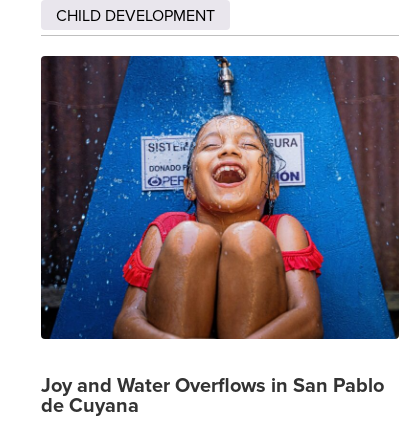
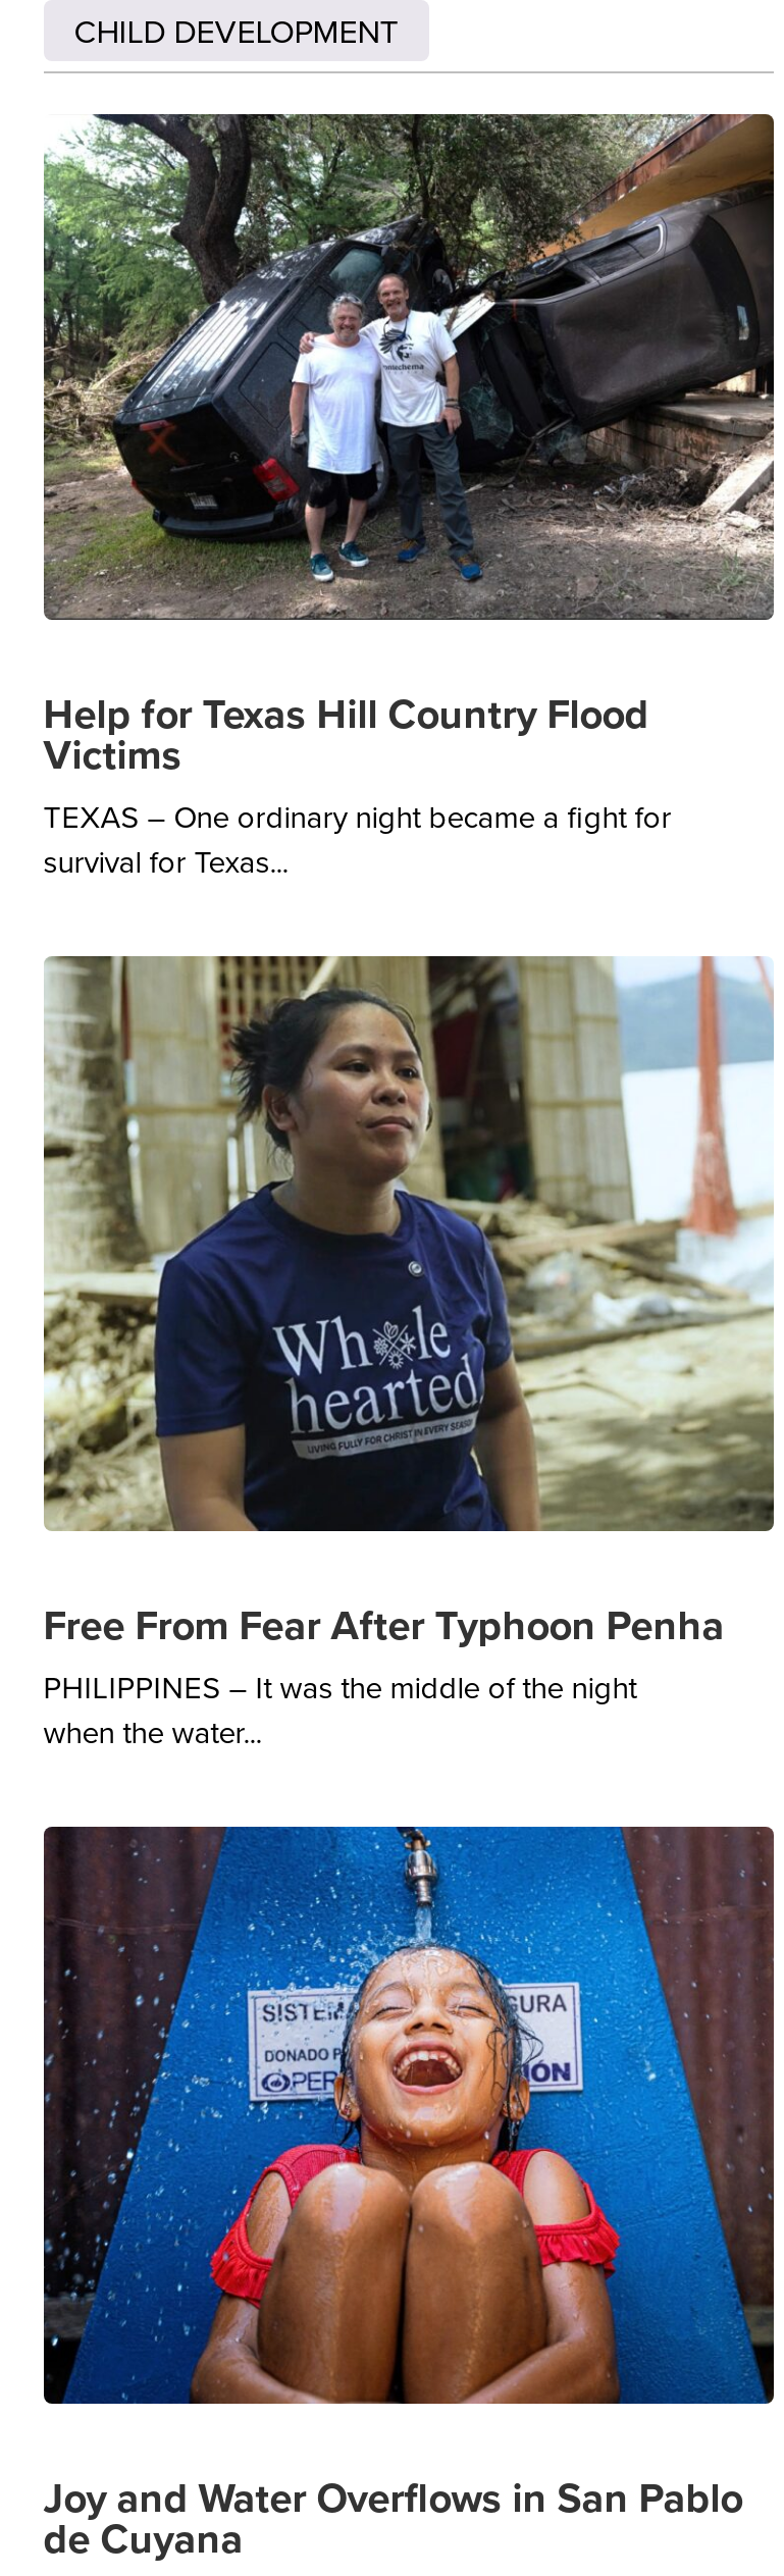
none -> [42,112,774,882] [image] | Help for Texas Hill Country Flood | Victims | TEXAS – One ordinary night became a fight for | survival for Texas...
none -> [42,954,776,1754] [image] | Free From Fear After Typhoon Penha | PHILIPPINES – It was the middle of the night | when the water...

